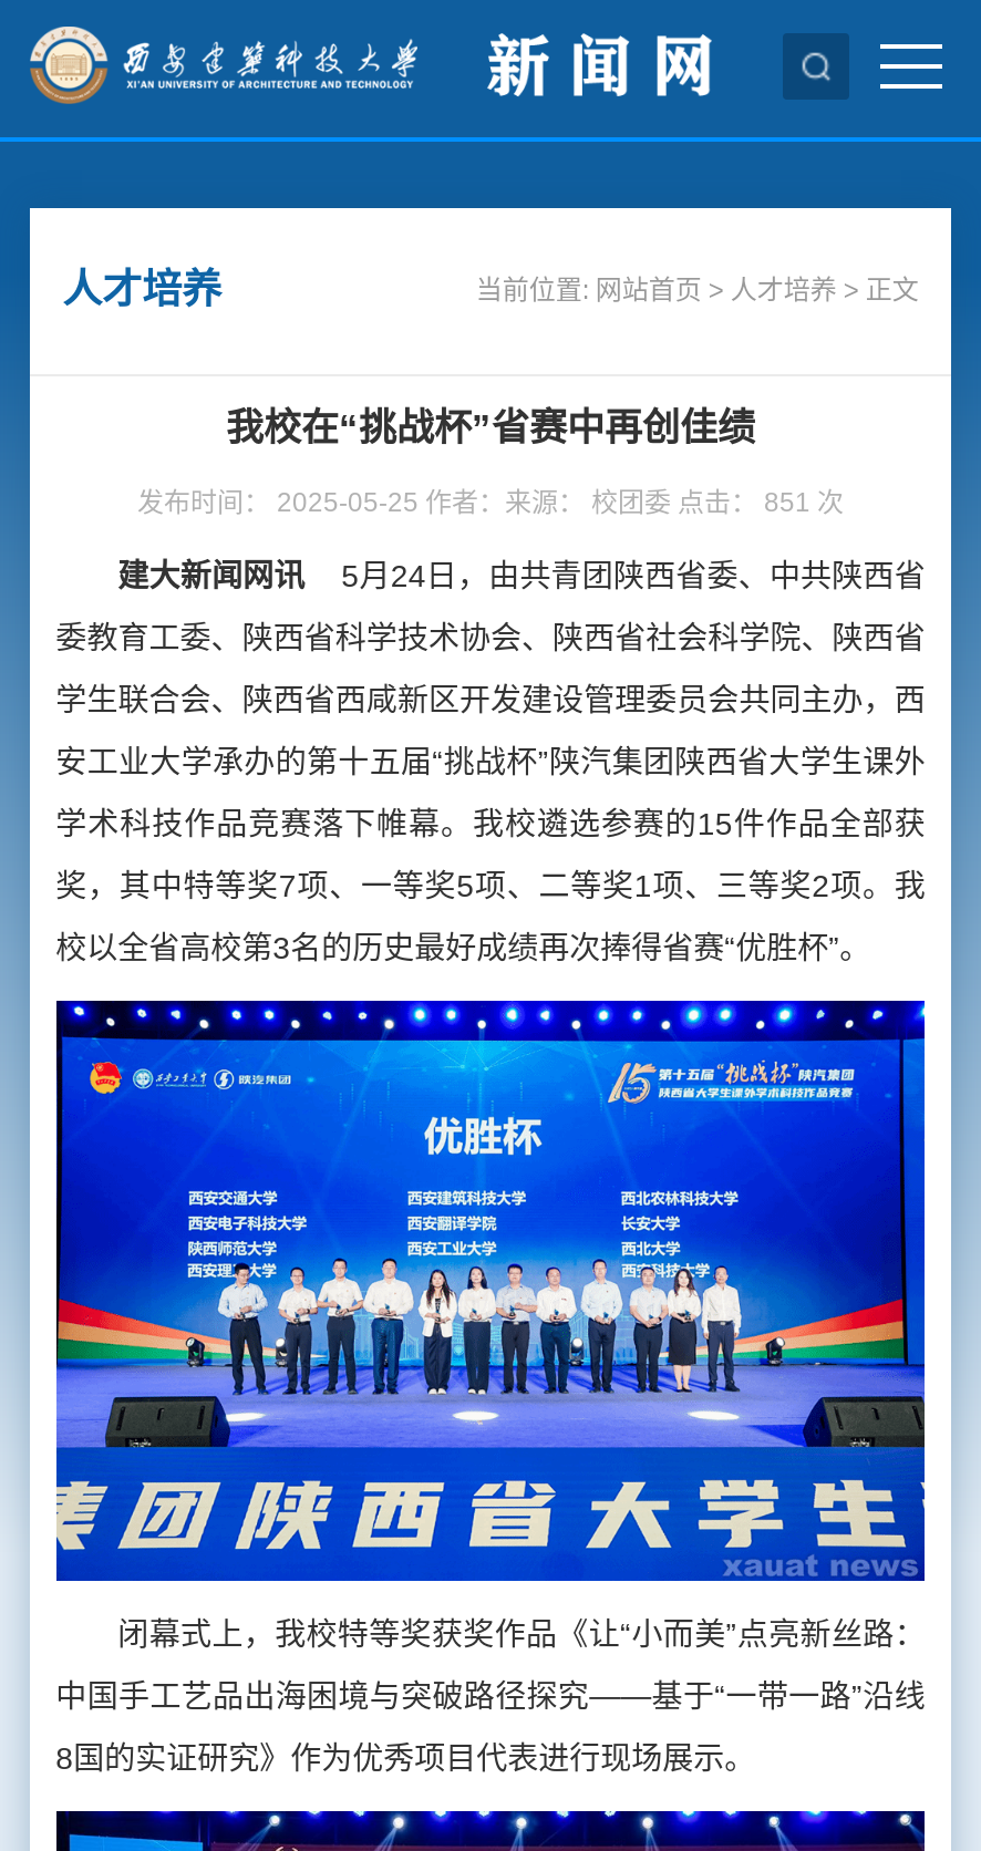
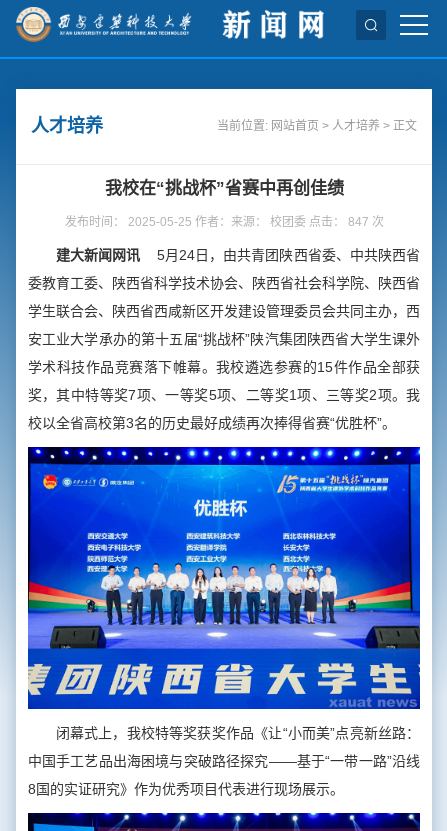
[137,487,844,518] 发布时间： 2025-05-25 作者：来源： 校团委 点击：851次 -> [64,215,383,229] 发布时间： 2025-05-25 作者：来源： 校团委 点击：847次

